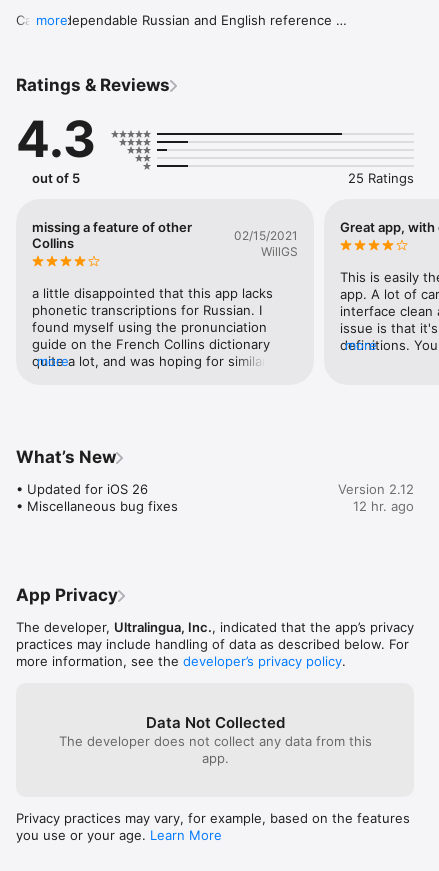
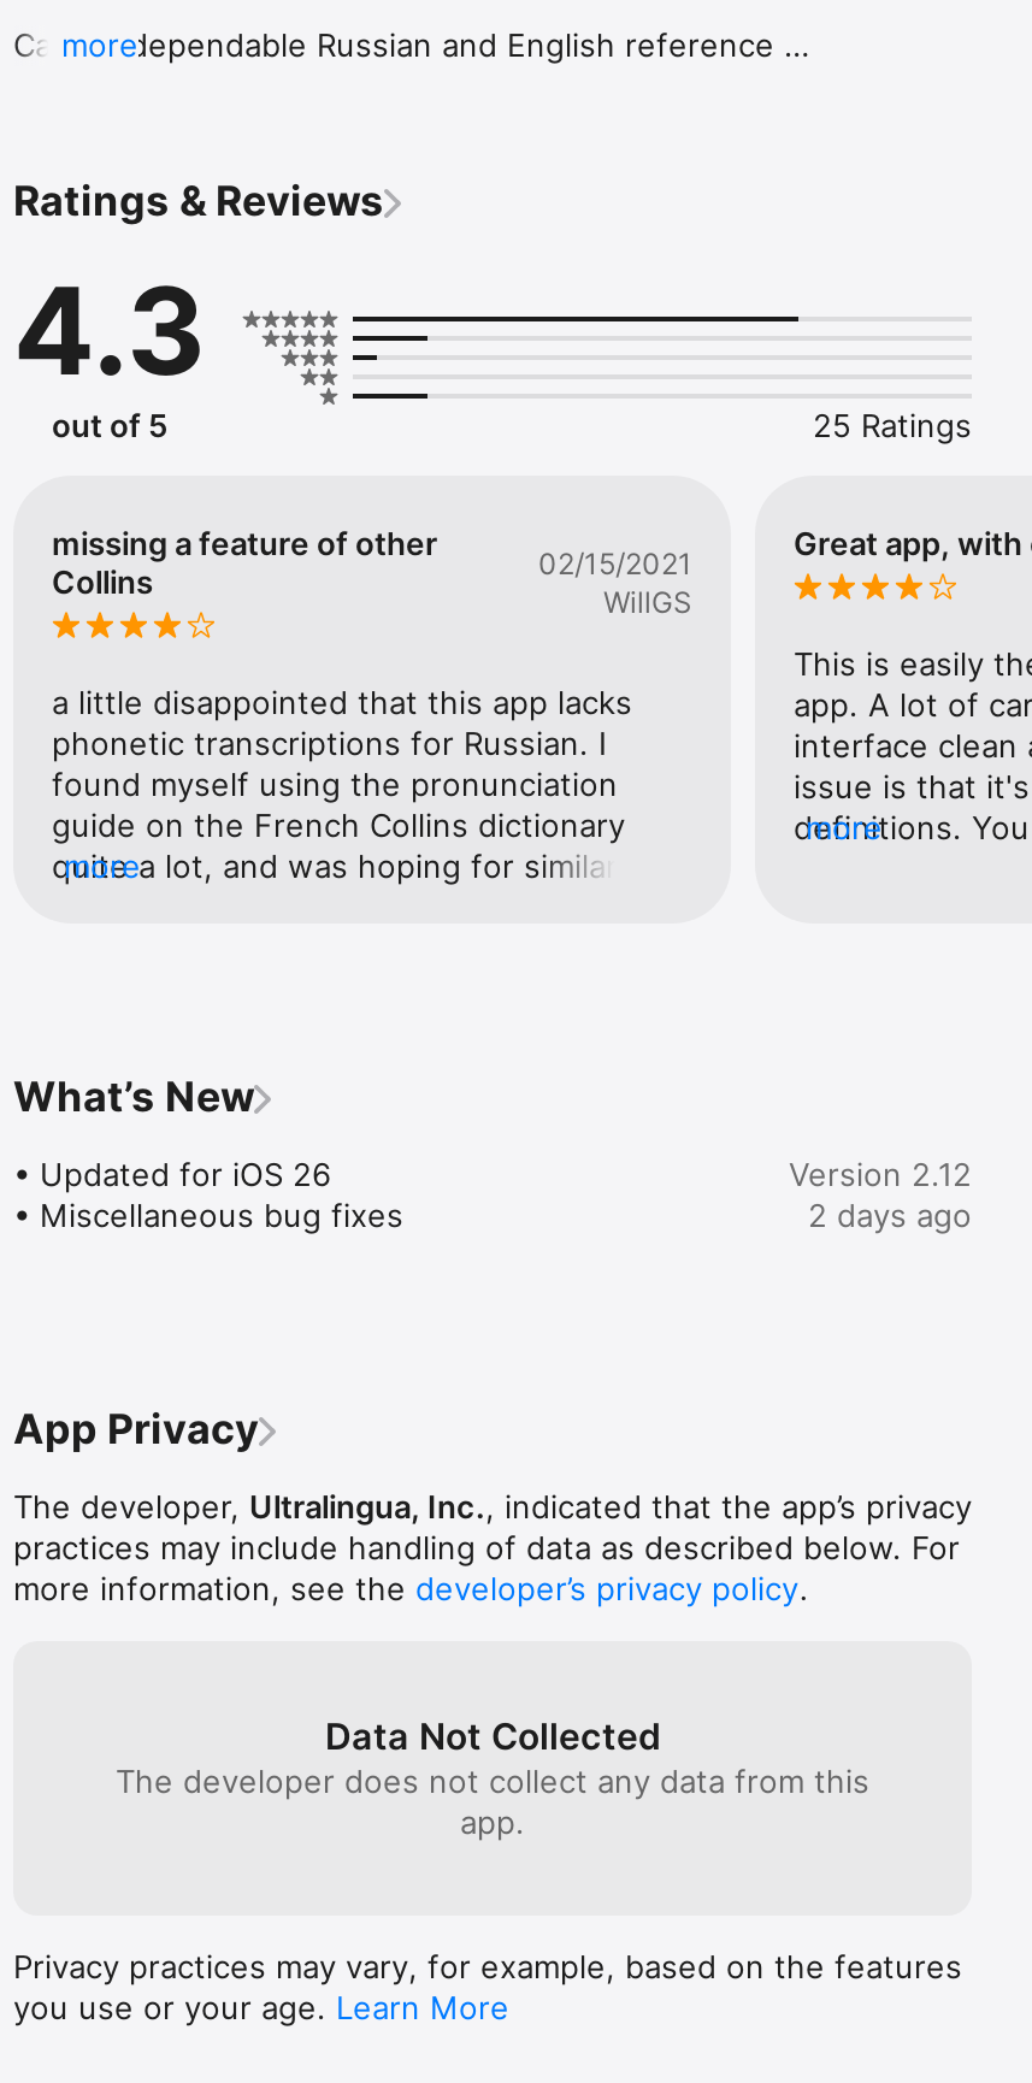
[353,498,414,514] 12 hr. ago -> [808,1196,972,1234] 2 days ago

